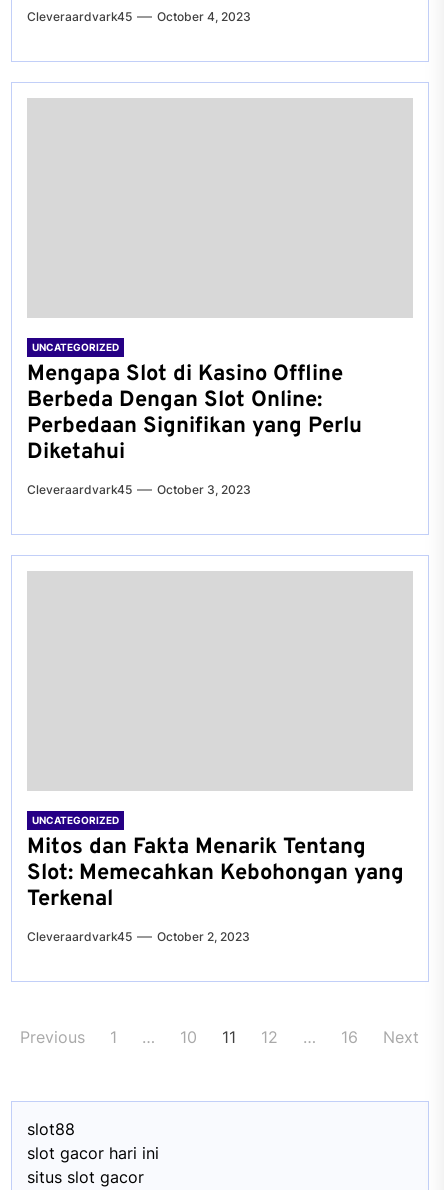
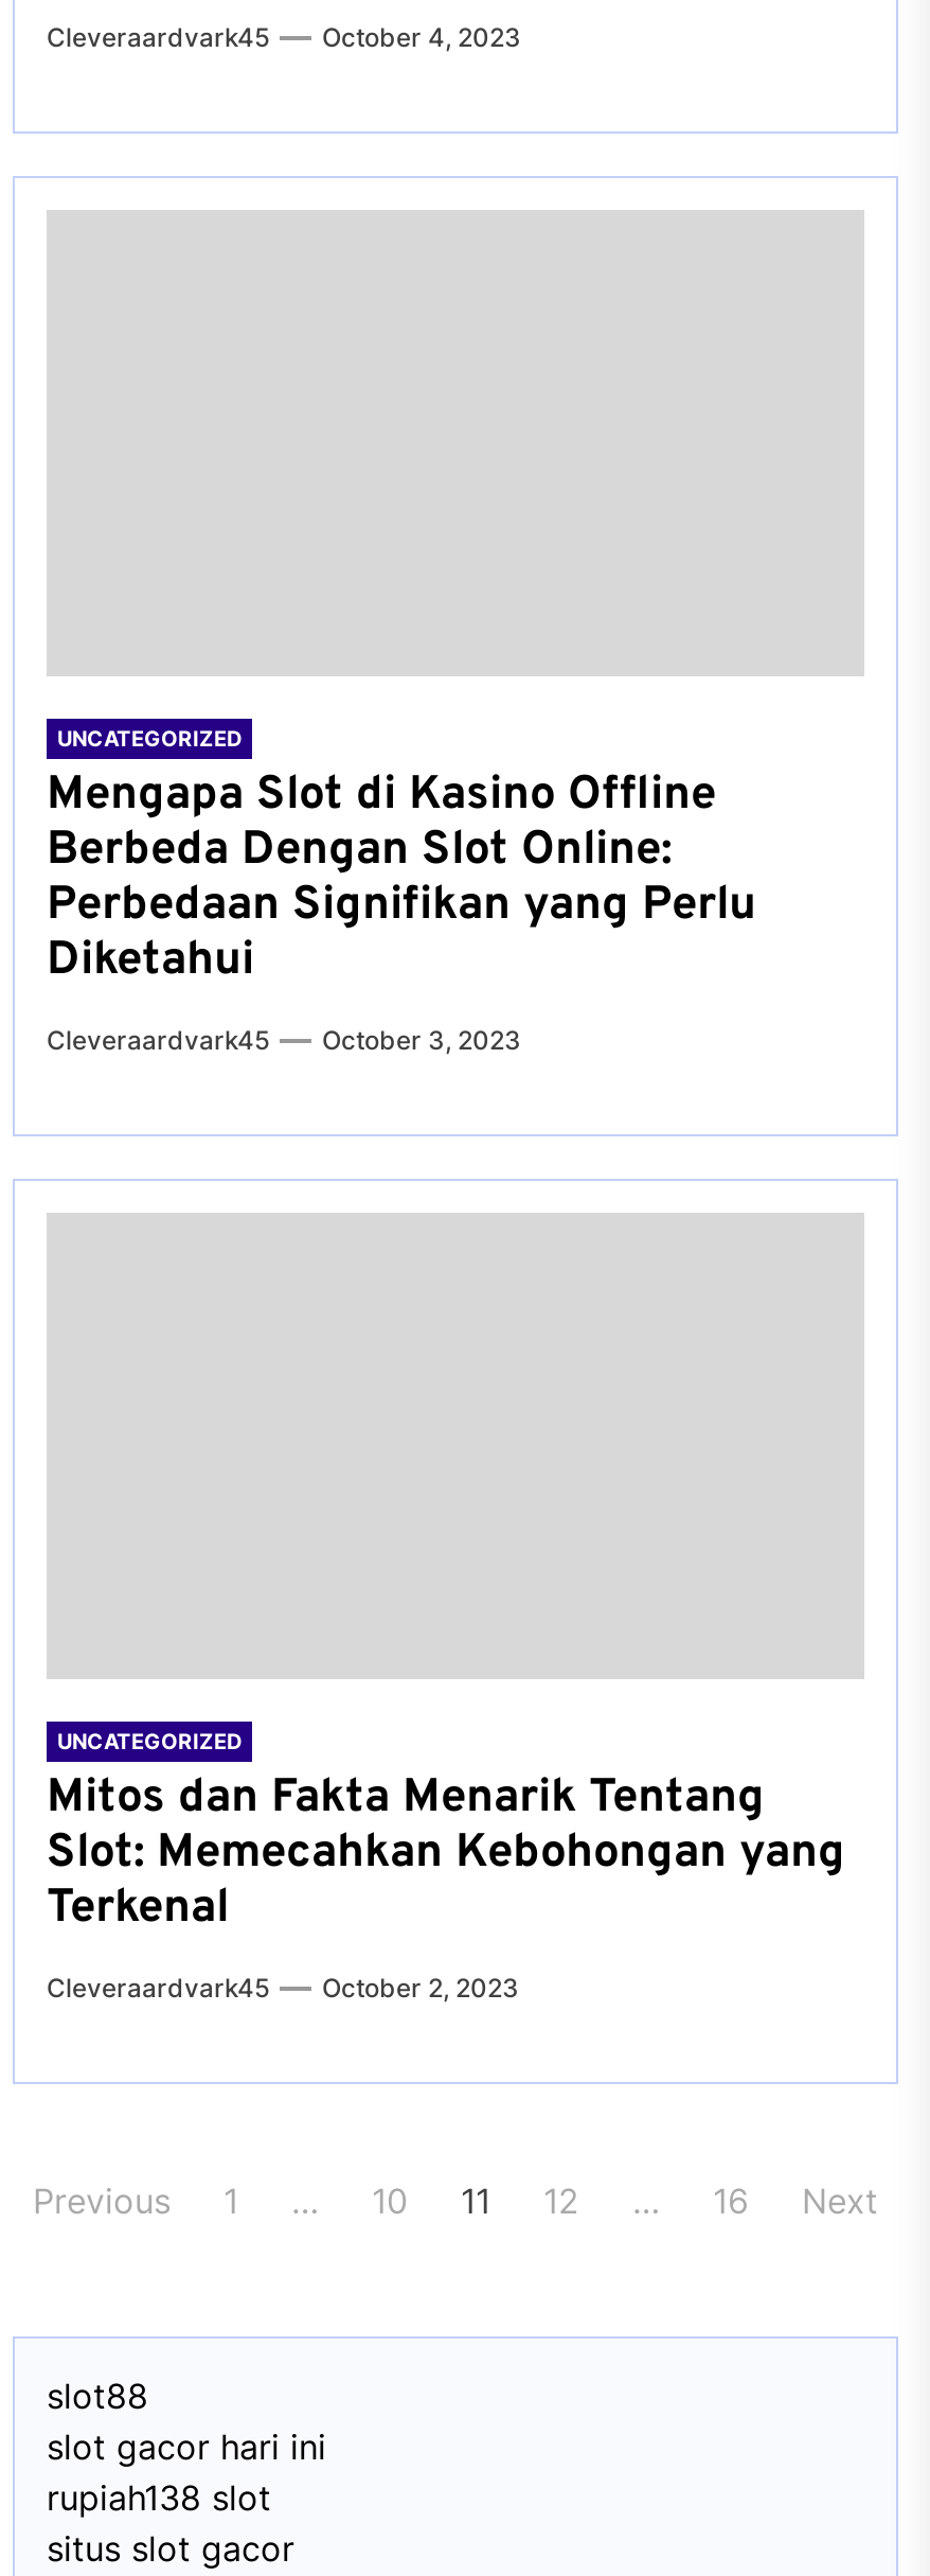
none -> [47,2476,271,2519] rupiah138 slot

